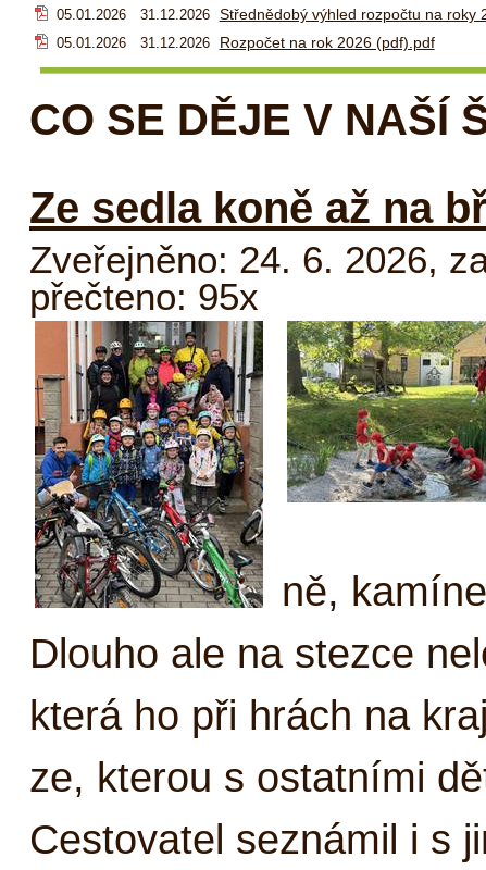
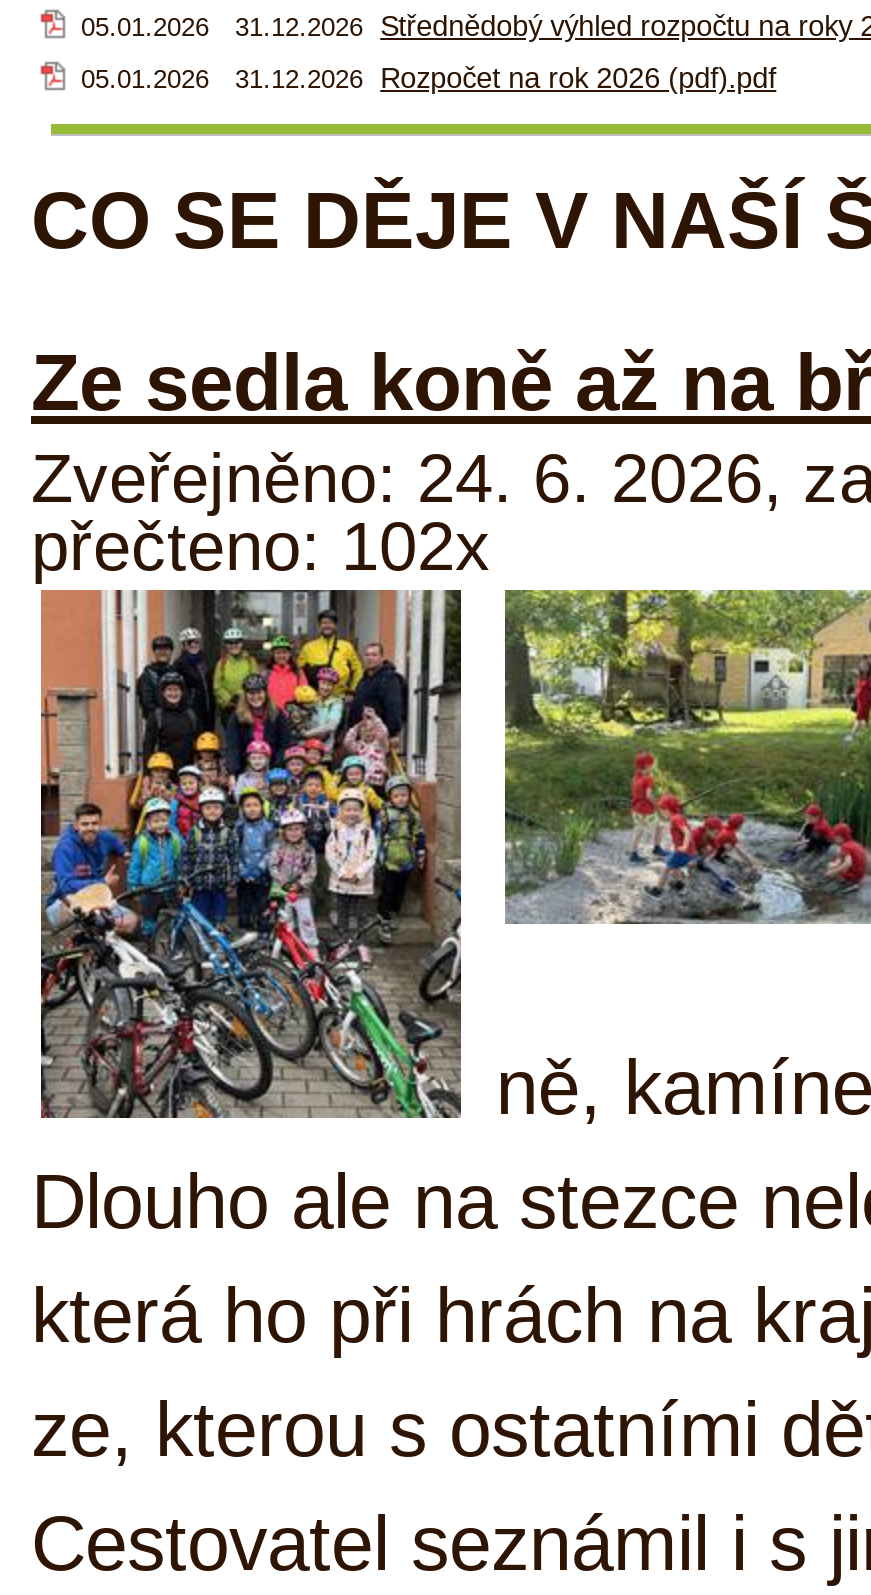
[29,277,259,318] přečteno: 95x -> [31,509,491,585] přečteno: 102x

